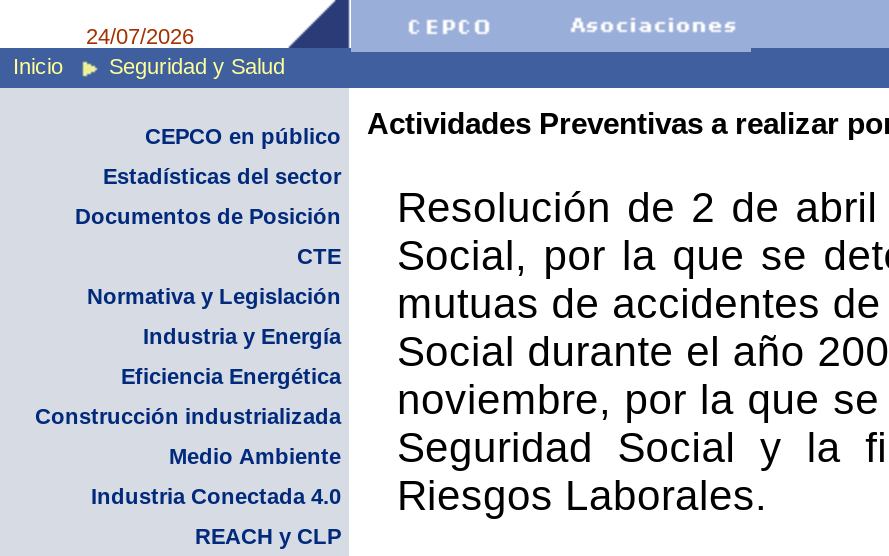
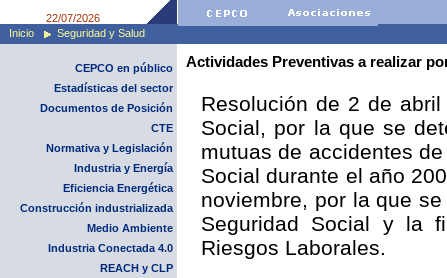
[86,24,194,48] 24/07/2026 -> [45,12,99,24] 22/07/2026

